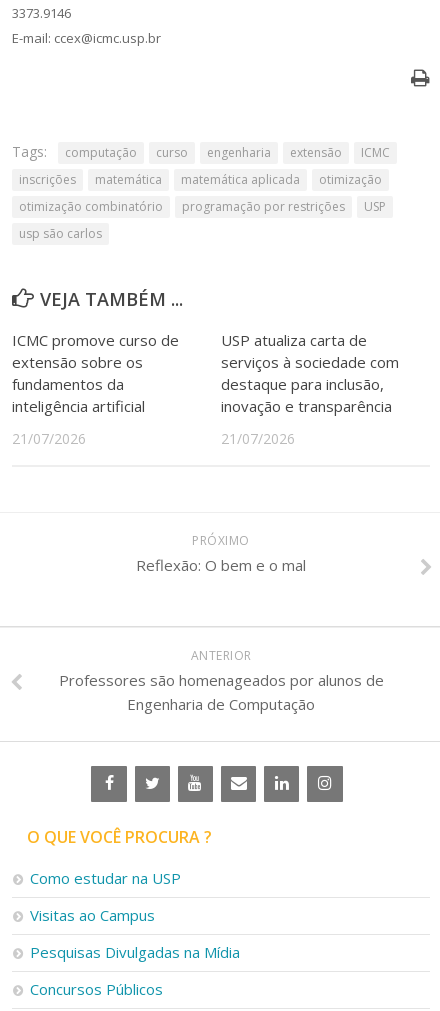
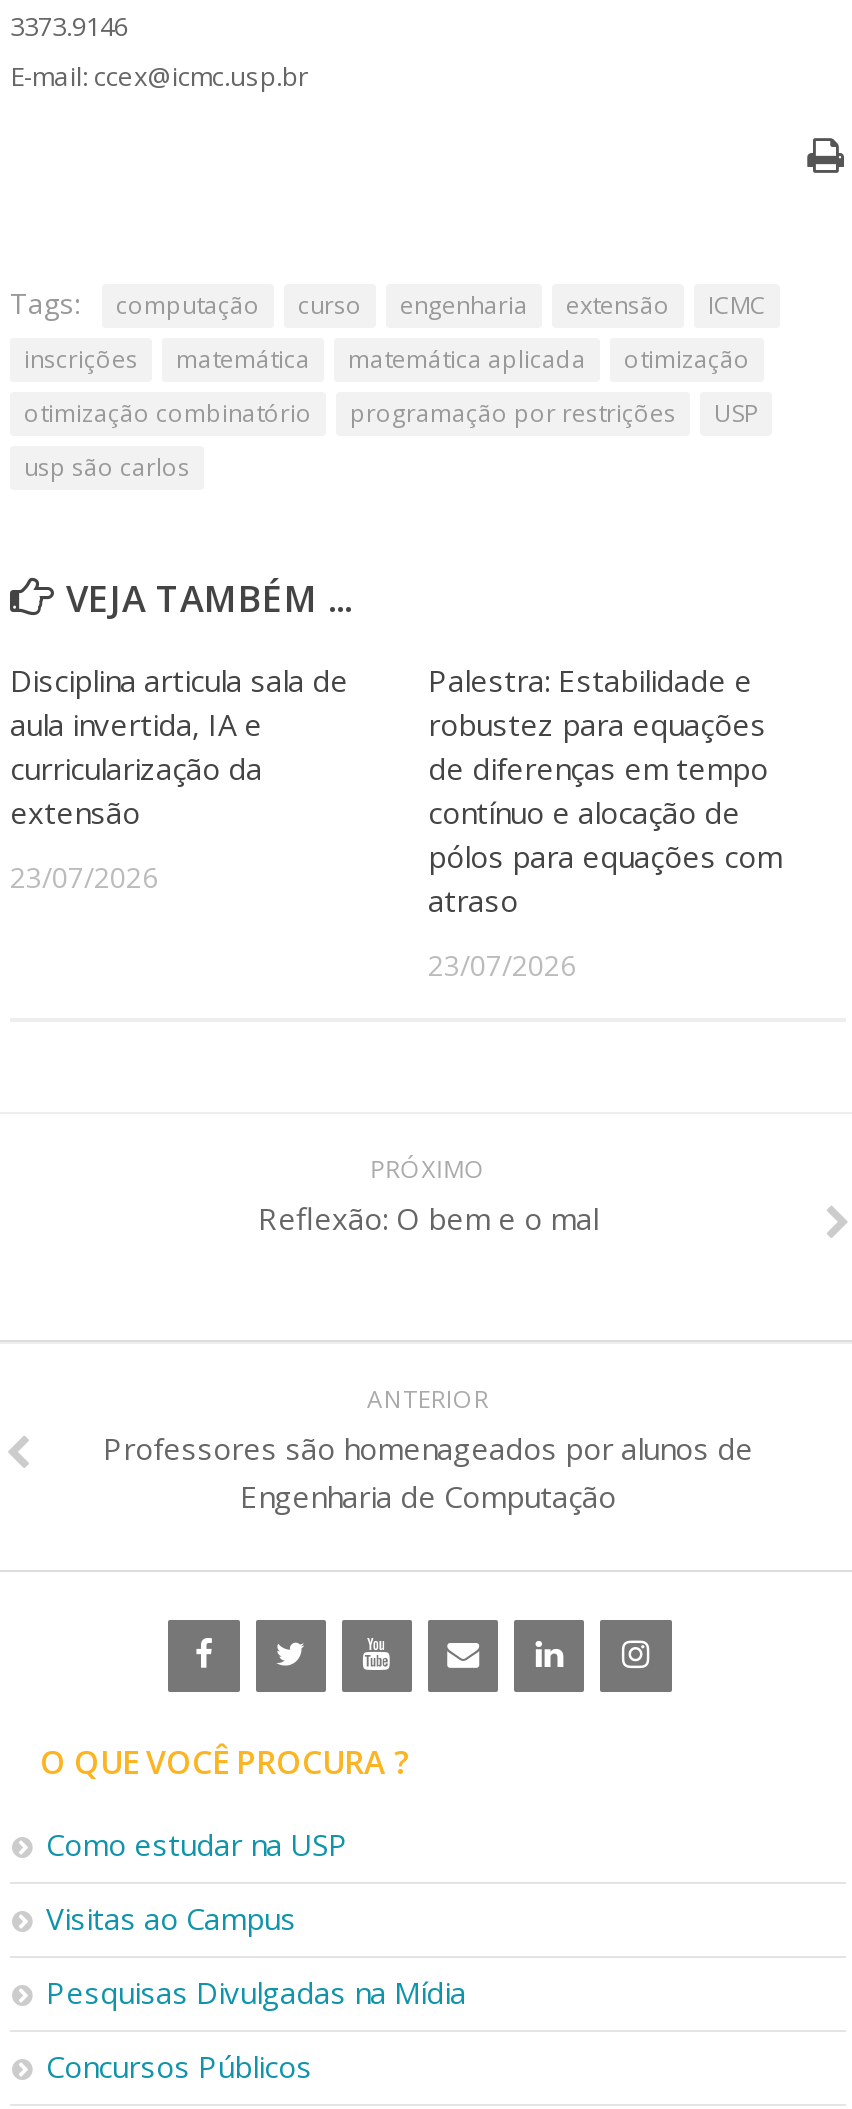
[12,330,179,416] ICMC promove curso de | extensão sobre os | fundamentos da | inteligência artificial -> [10,659,348,831] Disciplina articula sala de | aula invertida, IA e | curricularização da | extensão
[221,330,399,416] USP atualiza carta de | serviços à sociedade com | destaque para inclusão, | inovação e transparência -> [428,659,782,919] Palestra: Estabilidade e | robustez para equações | de diferenças em tempo | contínuo e alocação de | pólos para equações com | atraso
[12,429,86,448] 21/07/2026 -> [10,857,158,895] 23/07/2026
[221,429,295,448] 21/07/2026 -> [428,945,576,983] 23/07/2026

